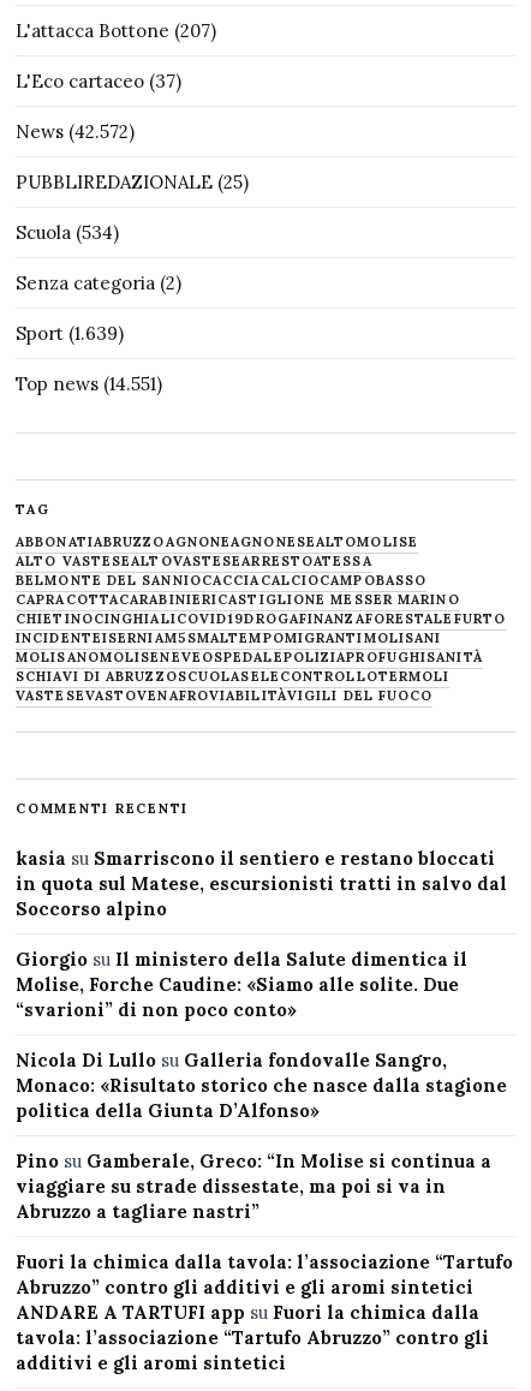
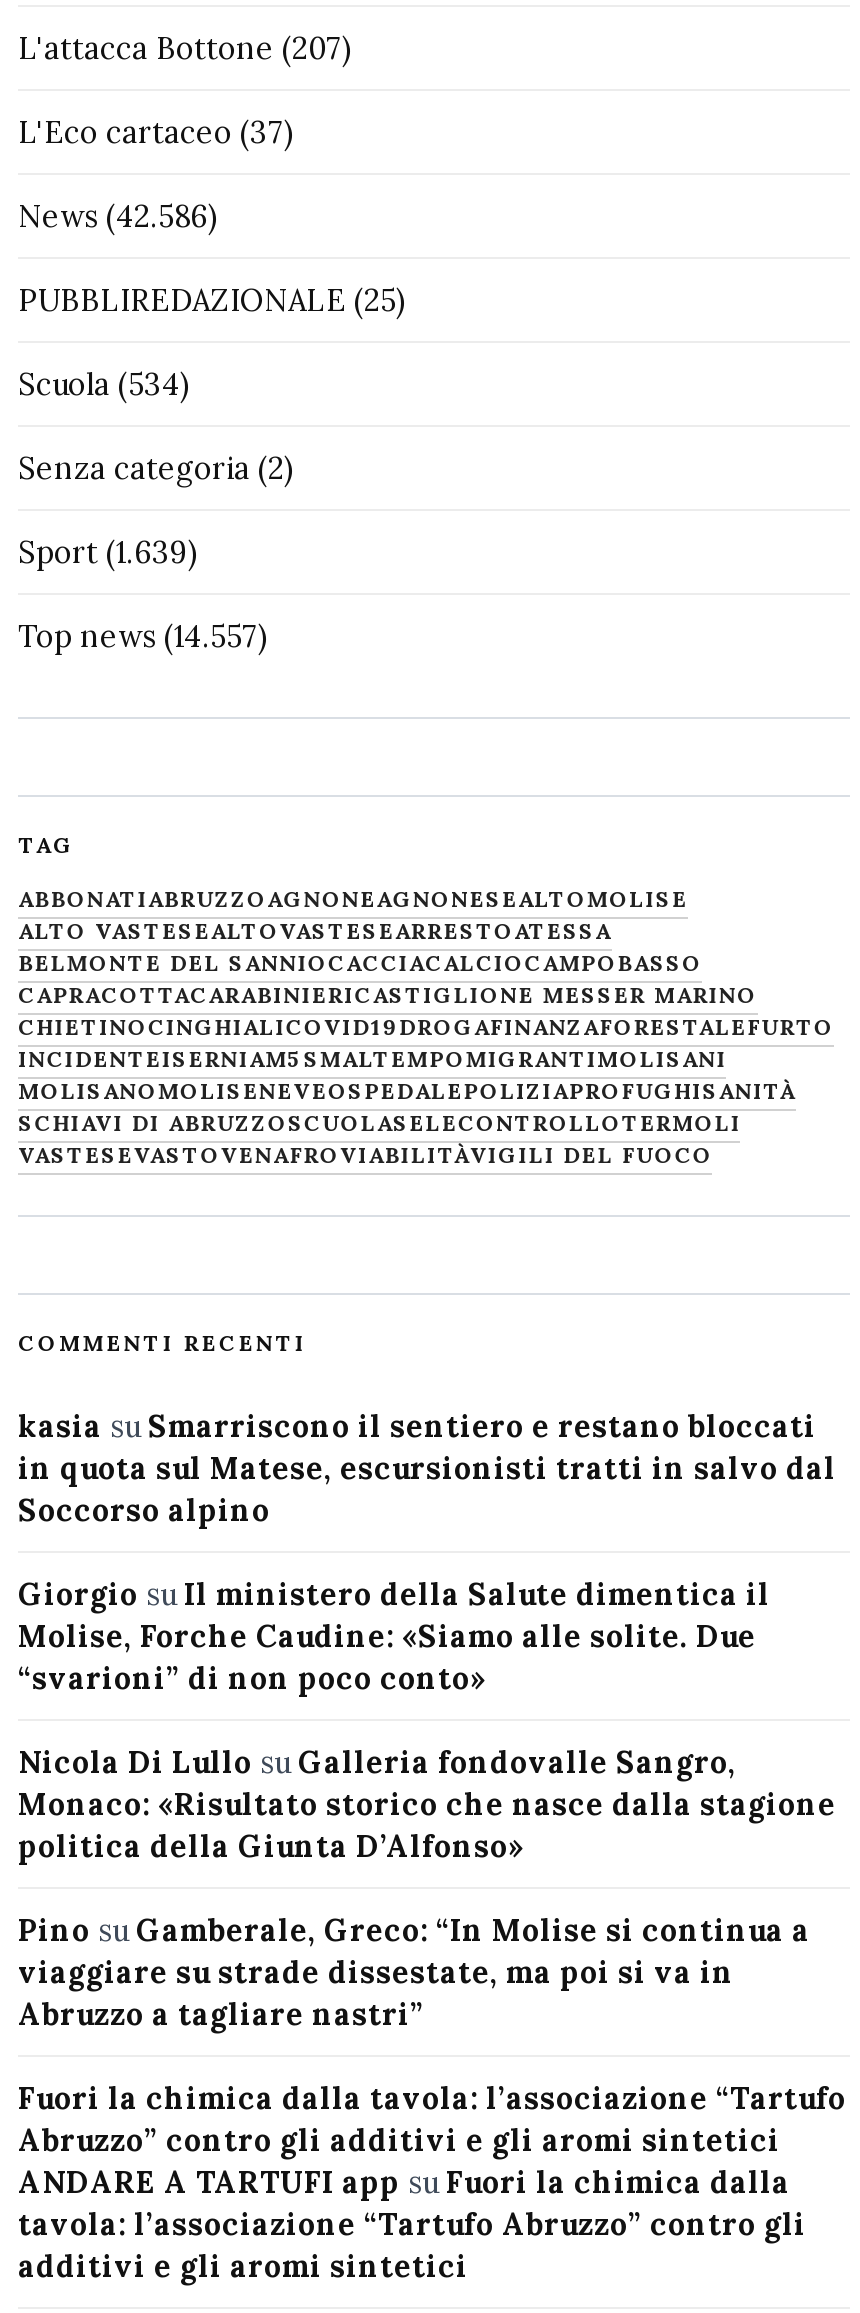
[16,120,135,143] News (42.572) -> [18,197,218,235] News (42.586)
[16,372,162,395] Top news (14.551) -> [18,617,268,655] Top news (14.557)

